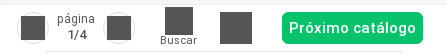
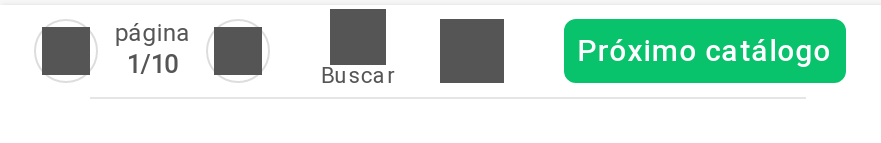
[67,26,86,41] 1/4 -> [126,48,178,78] 1/10

